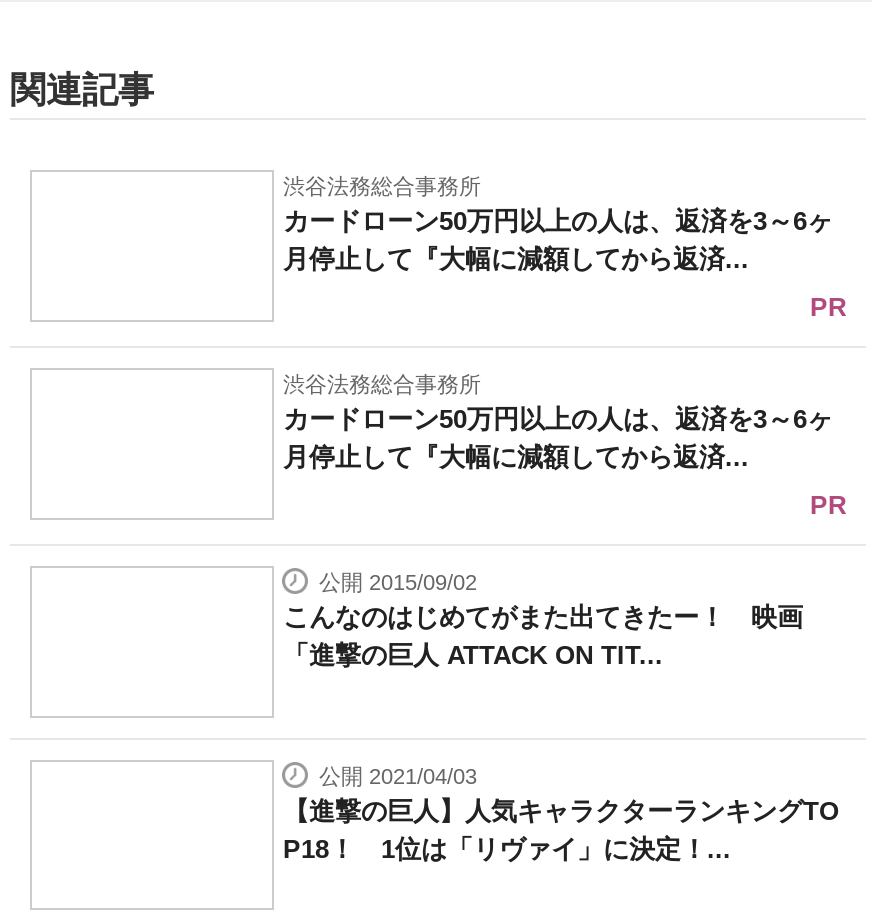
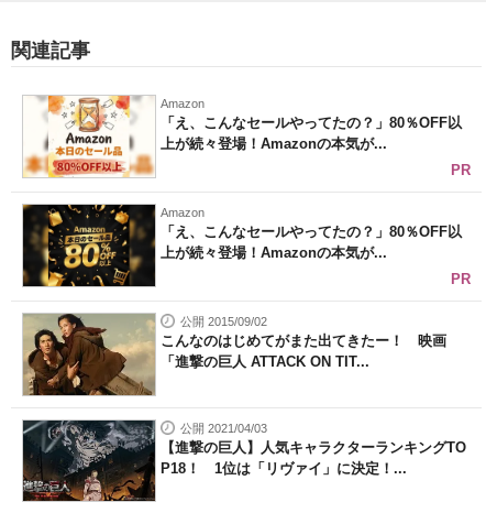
none -> [23,95,155,178] [image]
[283,175,833,275] 渋谷法務総合事務所 | カードローン50万円以上の人は、返済を3～6ヶ | 月停止して『大幅に減額してから返済... -> [161,97,462,152] Amazon | 「え、こんなセールやってたの？」80％OFF以 | 上が続々登場！Amazonの本気が...
none -> [22,204,156,287] [image]
[283,373,833,473] 渋谷法務総合事務所 | カードローン50万円以上の人は、返済を3～6ヶ | 月停止して『大幅に減額してから返済... -> [161,206,462,261] Amazon | 「え、こんなセールやってたの？」80％OFF以 | 上が続々登場！Amazonの本気が...
none -> [22,313,156,396] [image]
none -> [22,419,156,502] [image]

